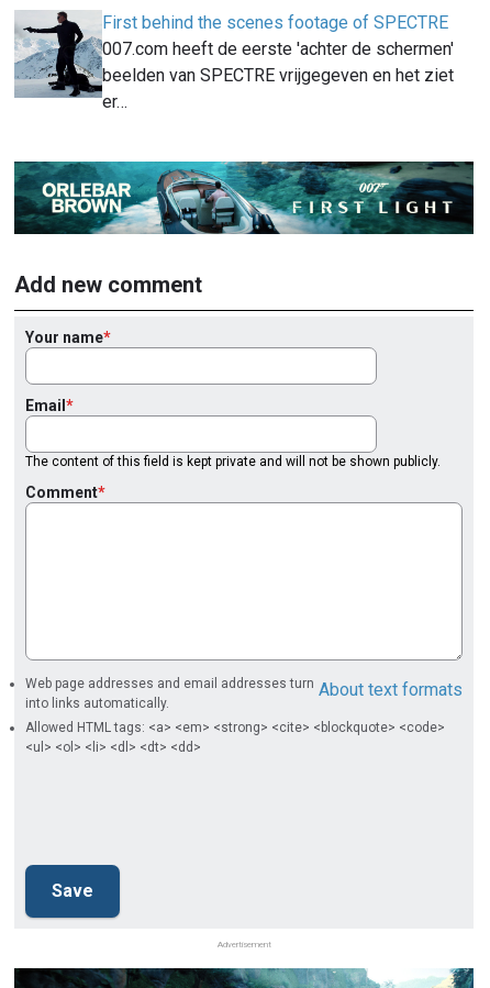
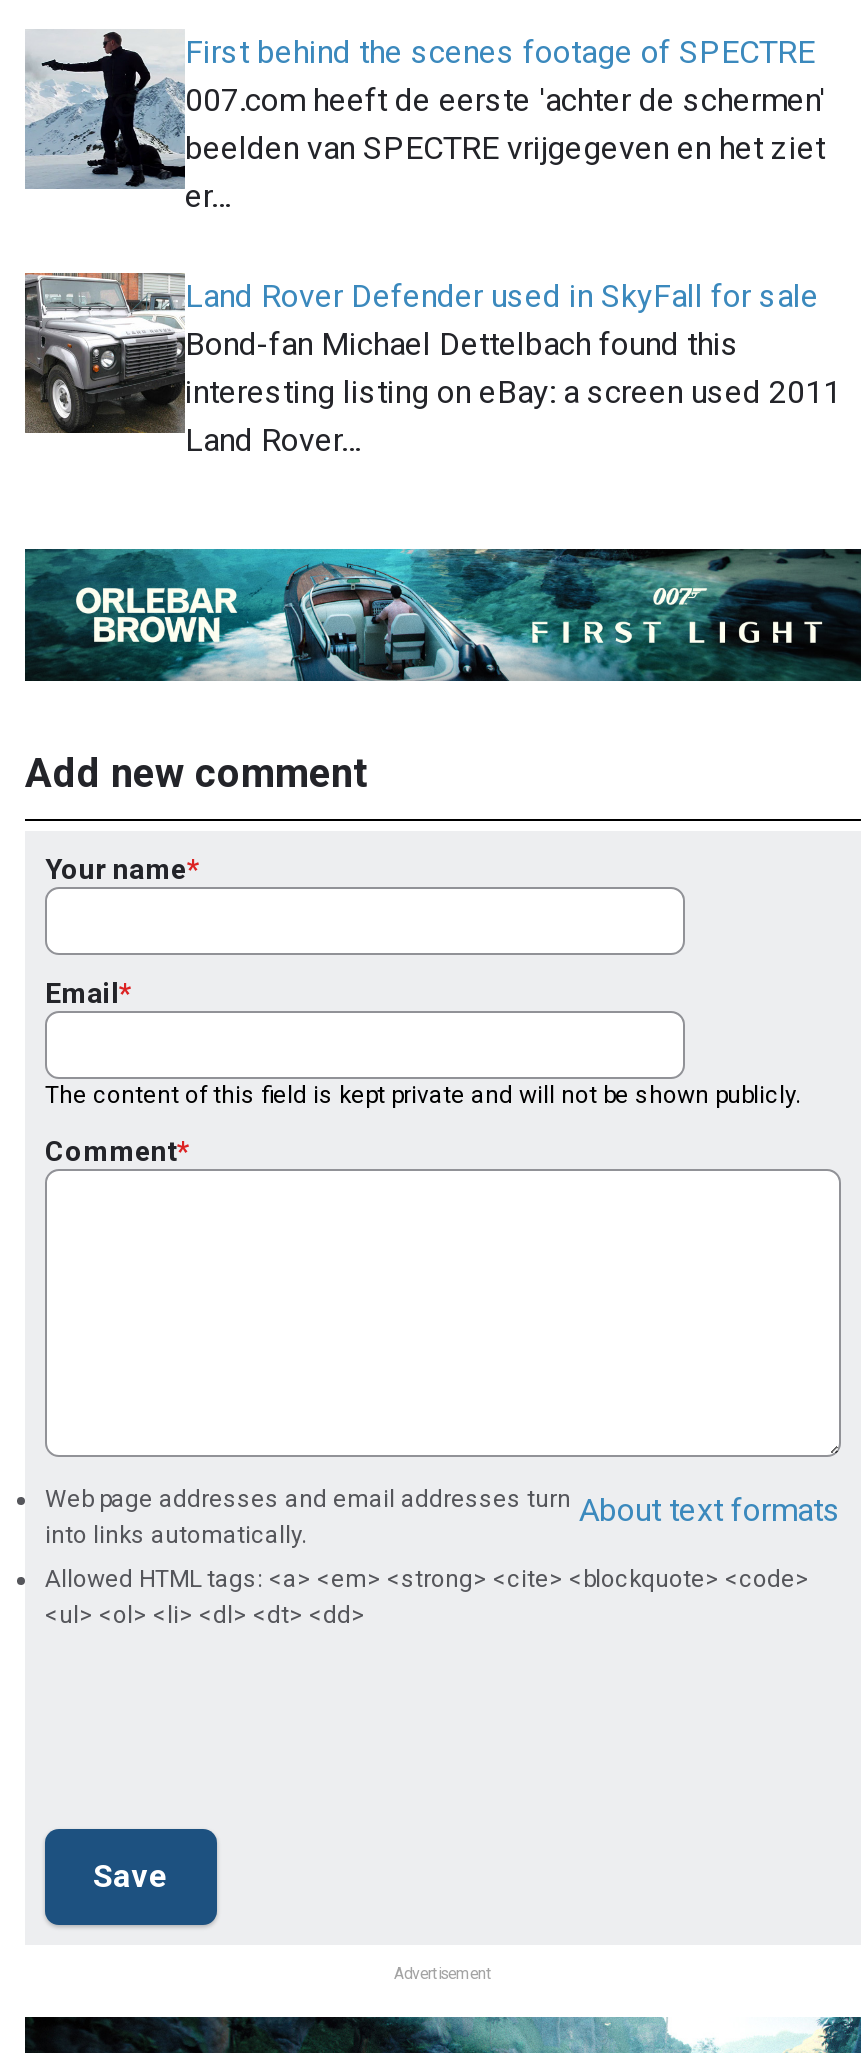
none -> [23,273,841,459] [image] | Land Rover Defender used in SkyFall for sale | Bond-fan Michael Dettelbach found this | interesting listing on eBay: a screen used 2011 | Land Rover…

